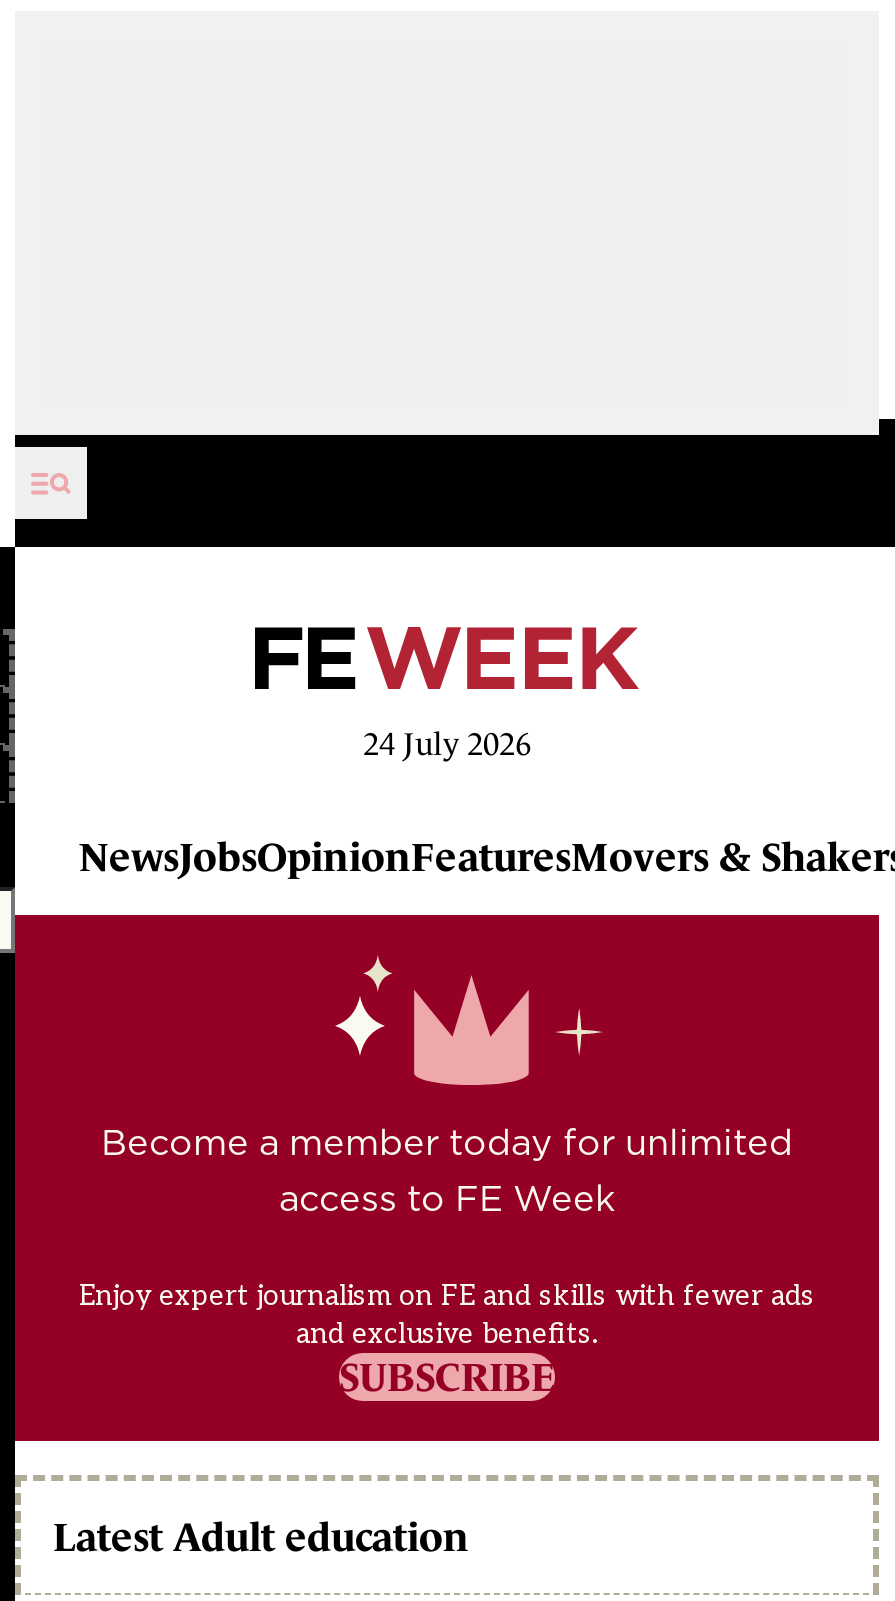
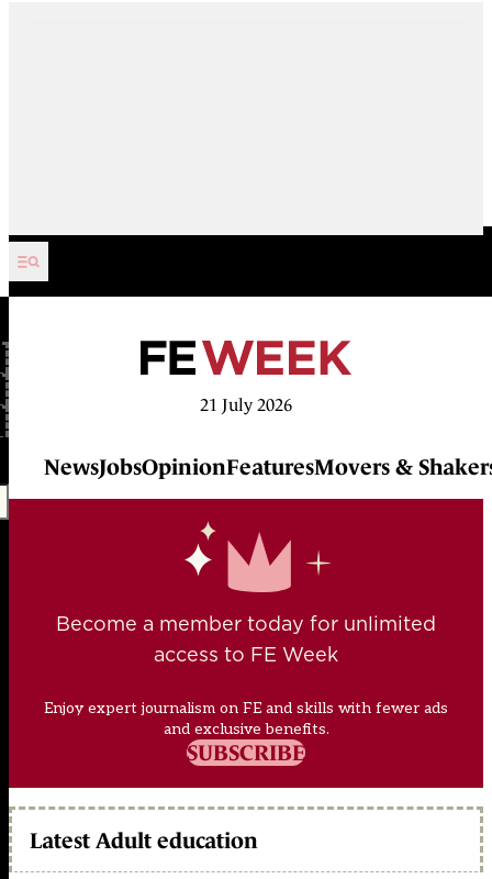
[363,728,531,762] 24 July 2026 -> [200,396,292,415] 21 July 2026

